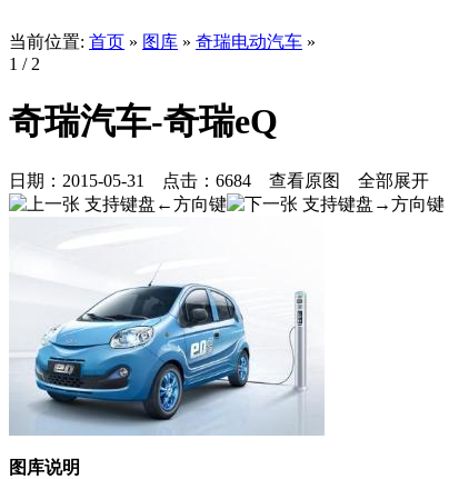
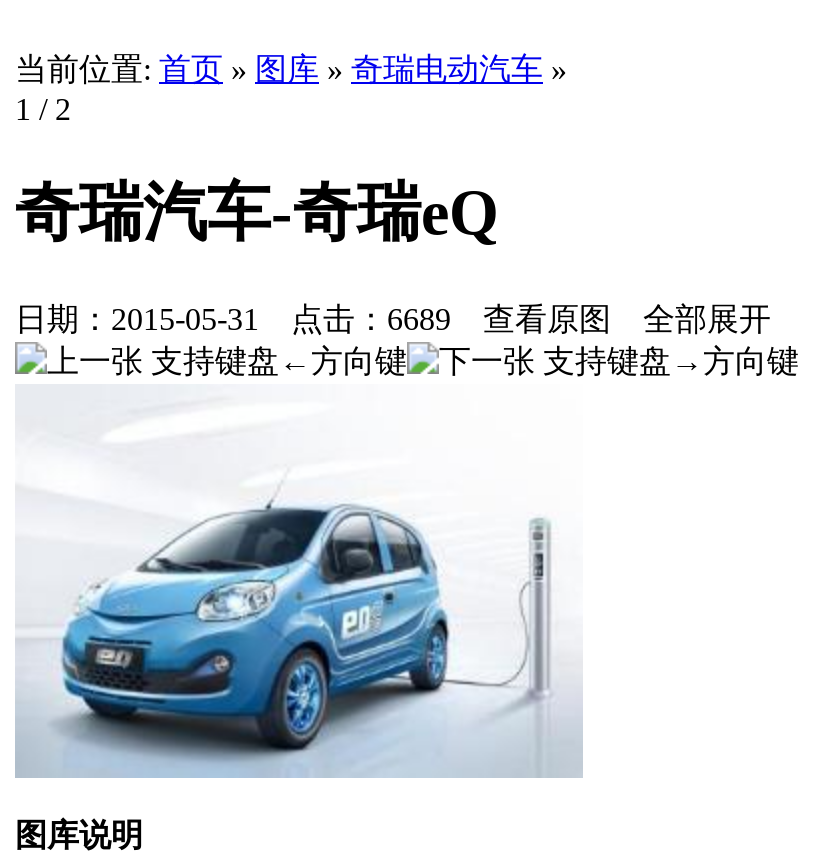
[9,172,429,190] 日期：2015-05-31点击：6684 查看原图 全部展开 -> [15,303,771,337] 日期：2015-05-31点击：6689 查看原图 全部展开

